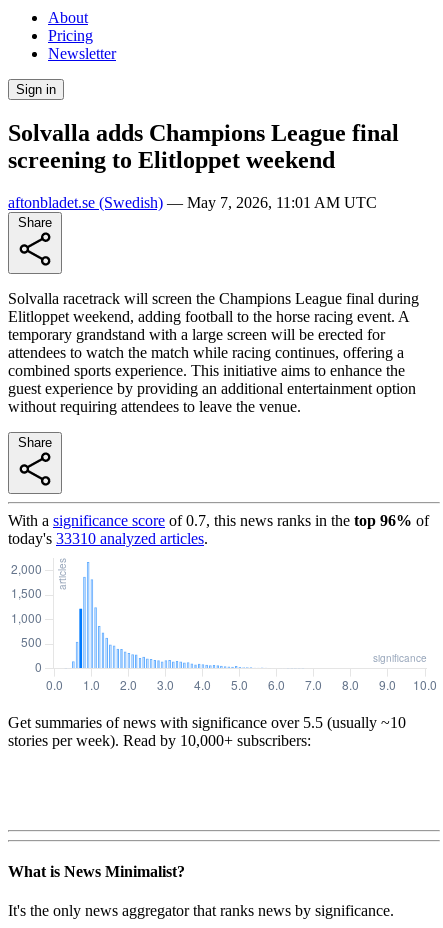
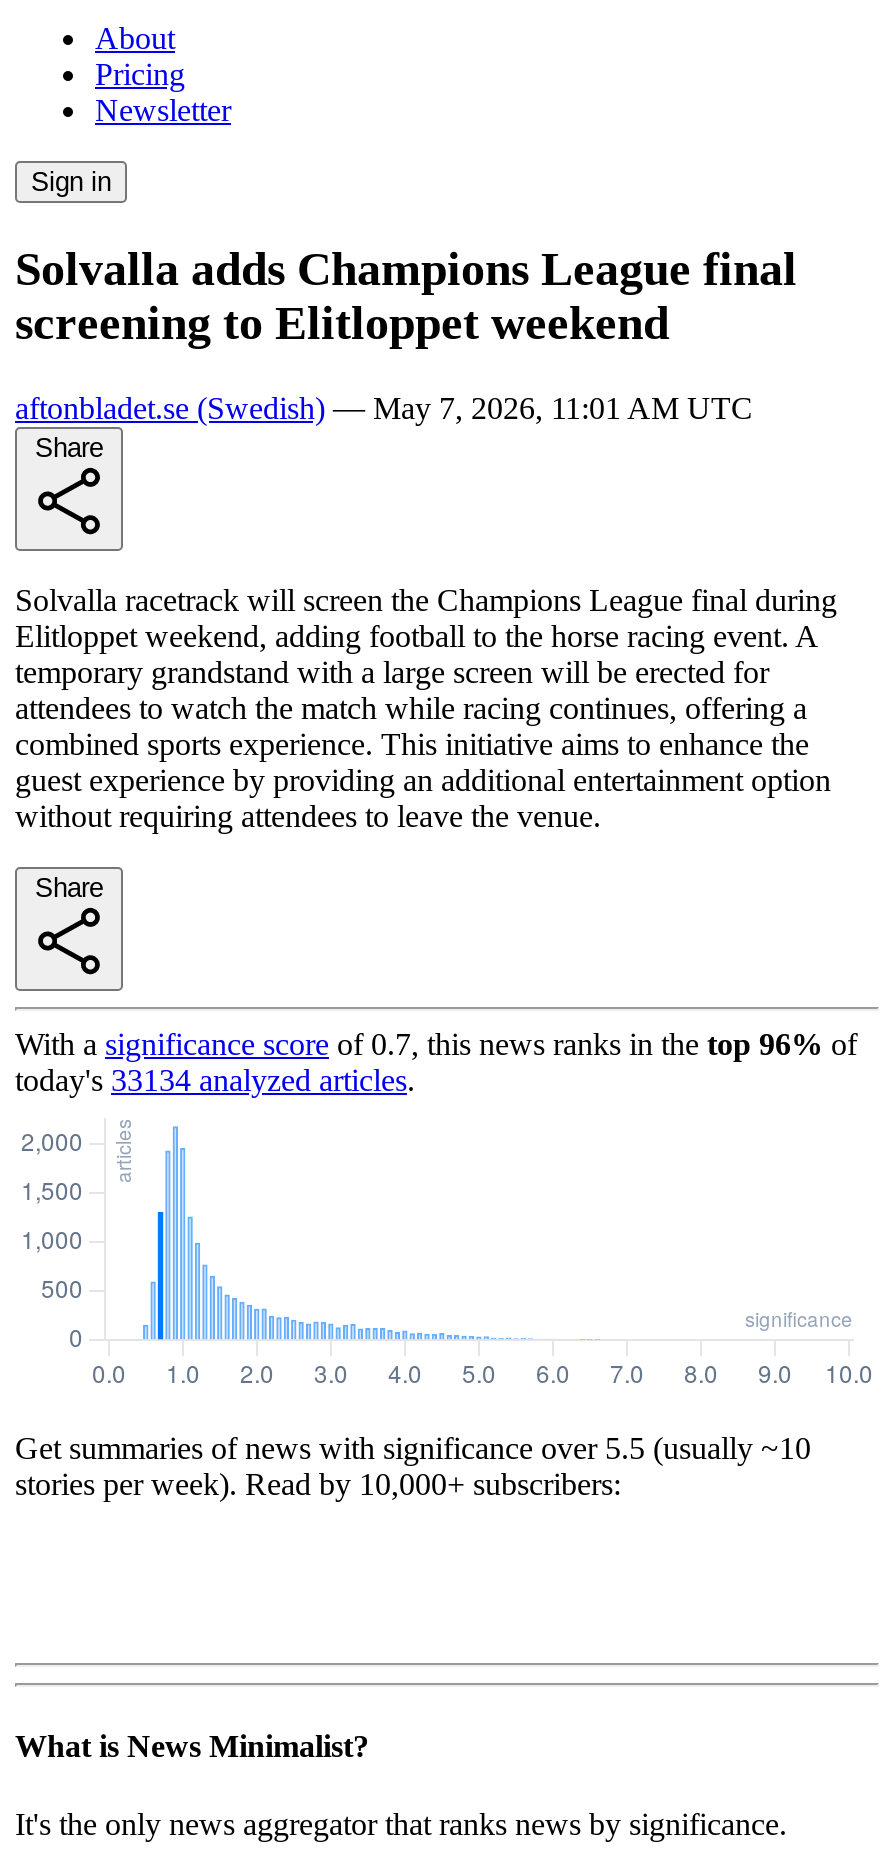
[8,530,208,547] today's 33310 analyzed articles. -> [15,1063,415,1097] today's 33134 analyzed articles.

